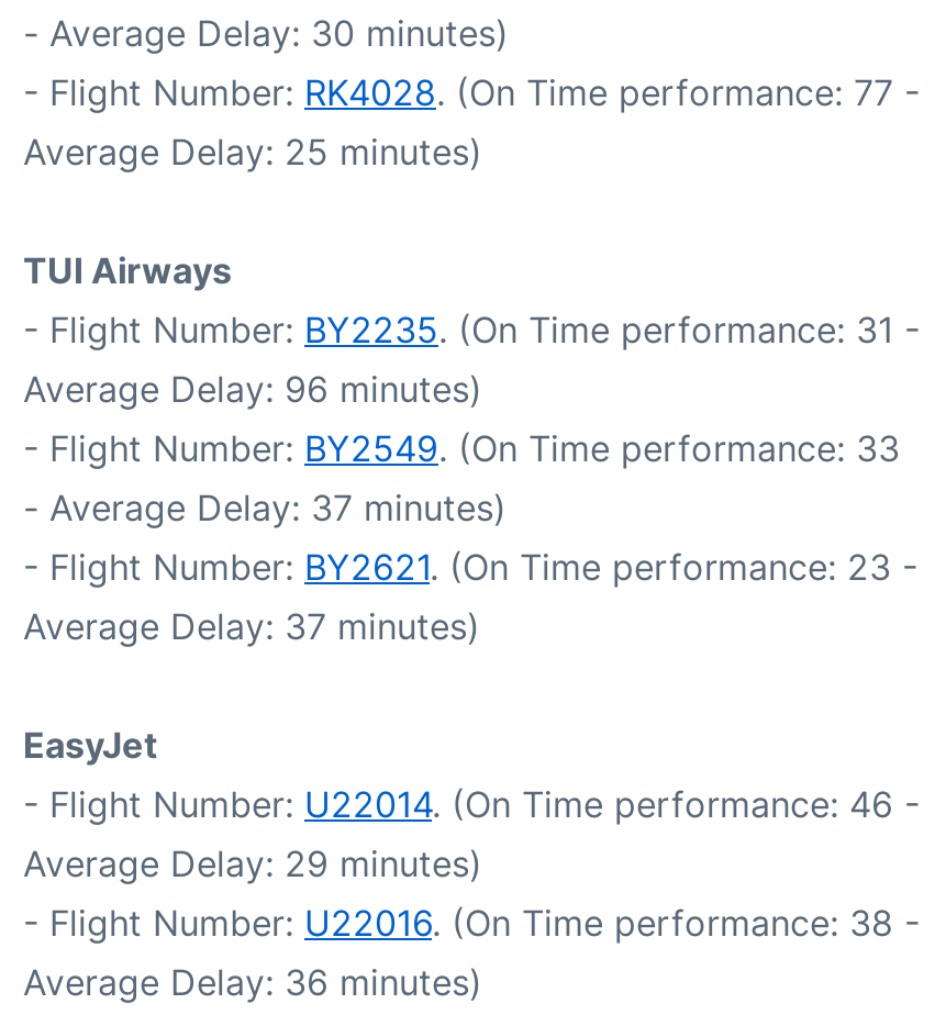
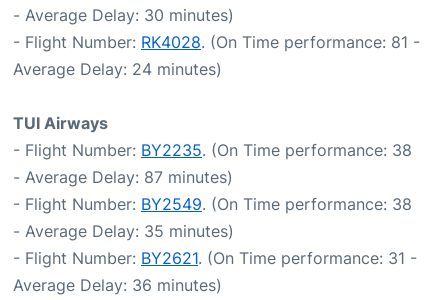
[23,70,920,114] - Flight Number: RK4028. (On Time performance: 77 - -> [13,32,420,52] - Flight Number: RK4028. (On Time performance: 81 -
[23,130,482,174] Average Delay: 25 minutes) -> [13,59,222,79] Average Delay: 24 minutes)
[23,308,920,945] - Flight Number: BY2235. (On Time performance: 31 - | Average Delay: 96 minutes) | - Flight Number: BY2549. (On Time performance: 33 | - Average Delay: 37 minutes) | - Flight Number: BY2621. (On Time performance: 23 - | Average Delay: 37 minutes) | EasyJet | - Flight Number: U22014. (On Time performance: 46 - | Average Delay: 29 minutes) | - Flight Number: U22016. (On Time performance: 38 - -> [13,140,417,268] - Flight Number: BY2235. (On Time performance: 38 | - Average Delay: 87 minutes) | - Flight Number: BY2549. (On Time performance: 38 | - Average Delay: 35 minutes) | - Flight Number: BY2621. (On Time performance: 31 -

